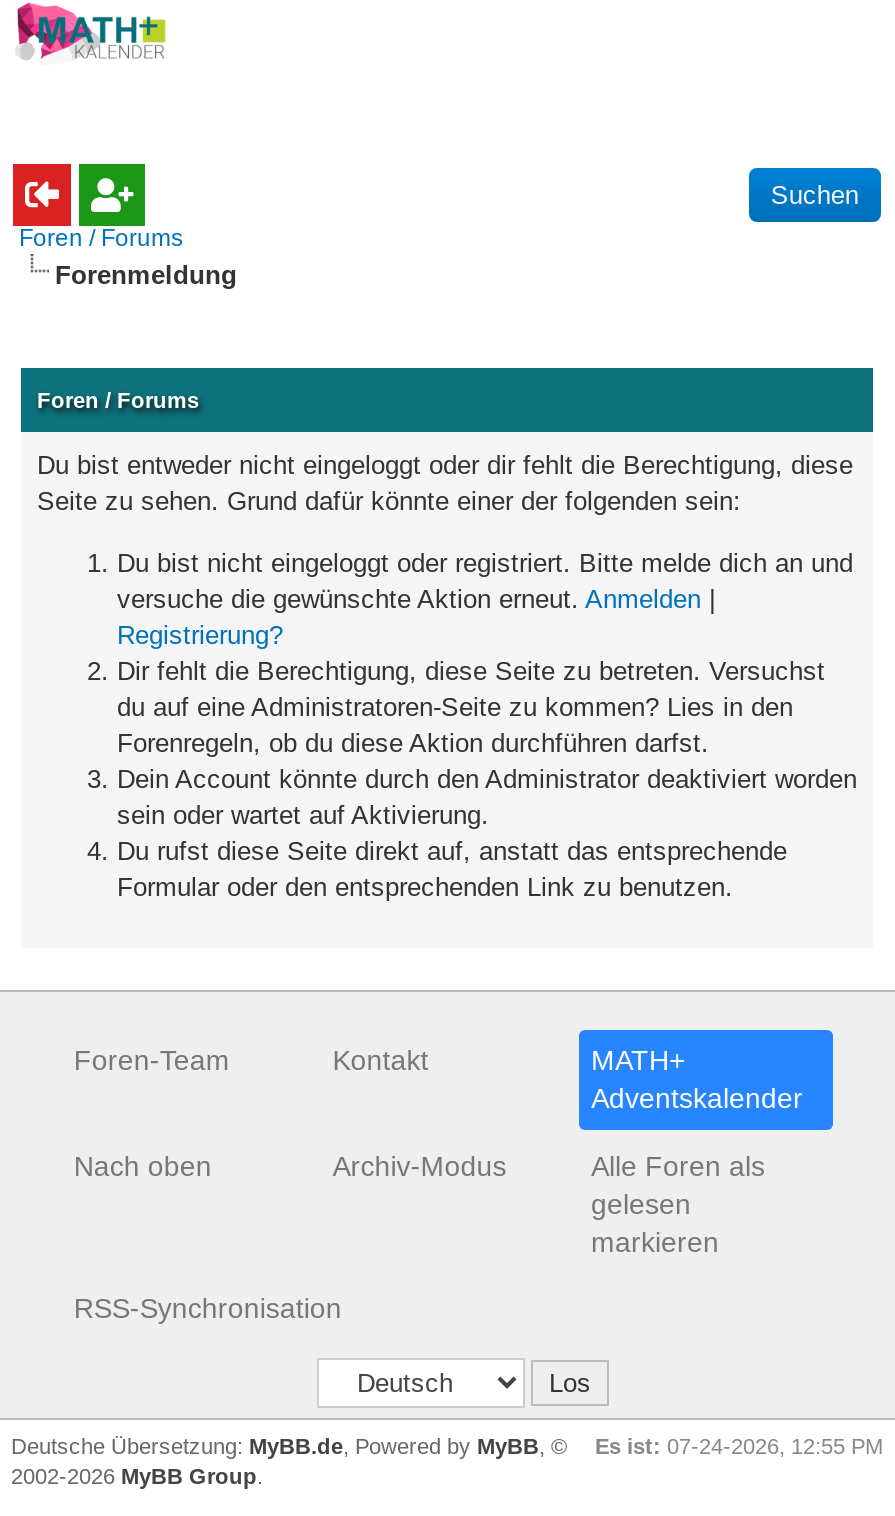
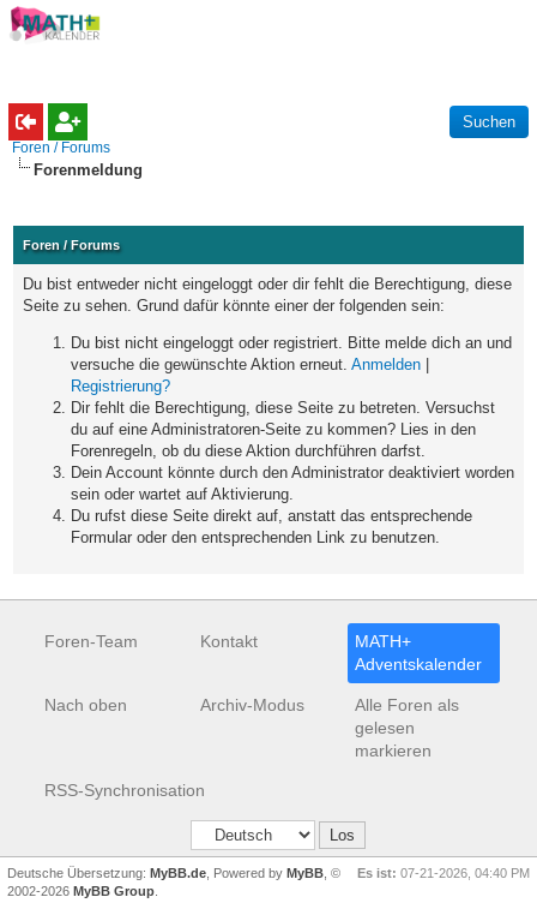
[11,1434,883,1458] Deutsche Übersetzung: MyBB.de, Powered by MyBB, © Es ist: 07-24-2026, 12:55 PM -> [7,866,530,880] Deutsche Übersetzung: MyBB.de, Powered by MyBB, © Es ist: 07-21-2026, 04:40 PM

